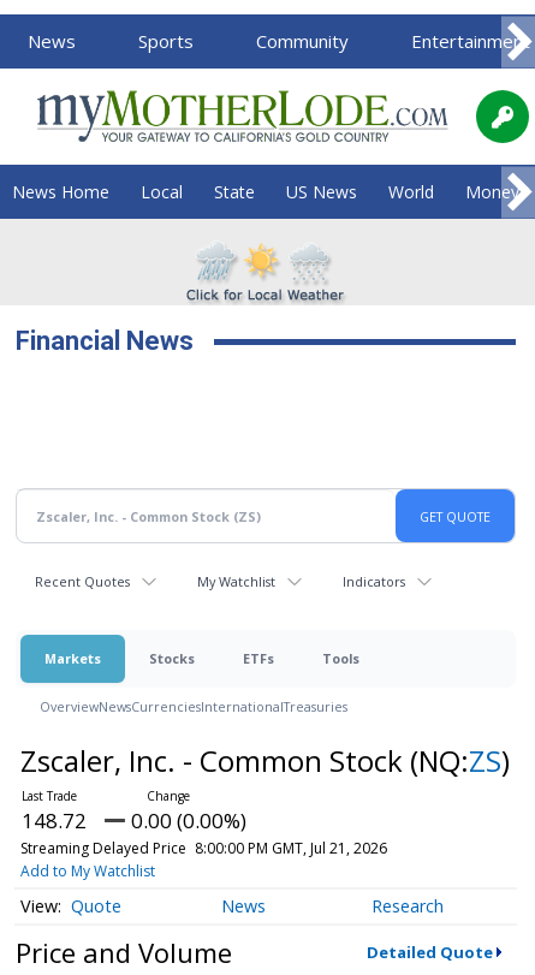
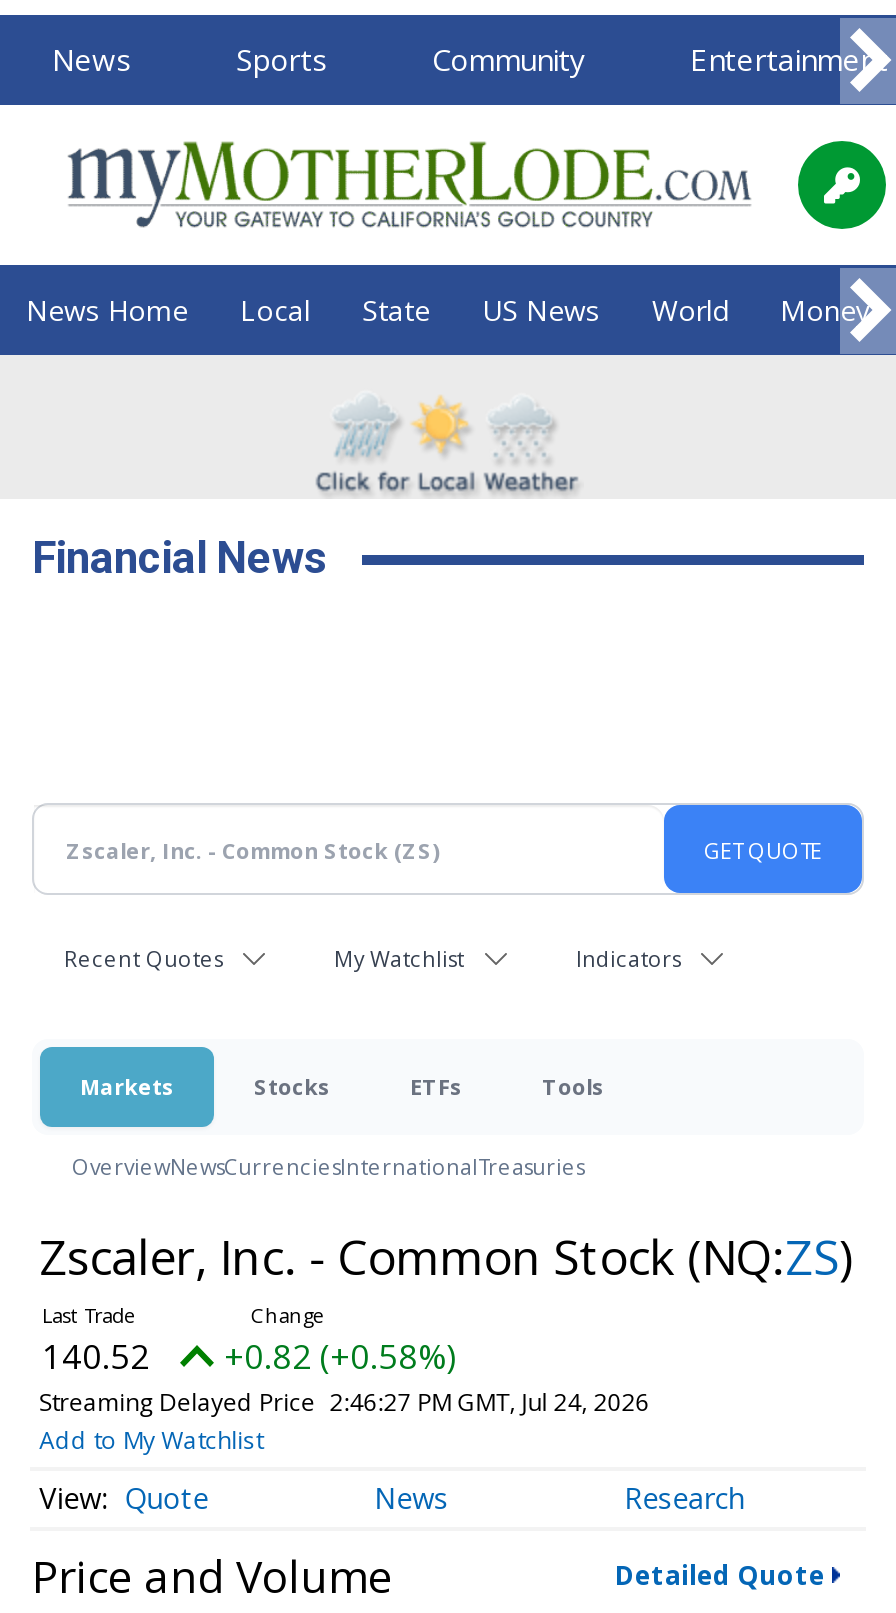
[22,807,87,834] 148.72 -> [42,1333,150,1379] 140.52
[131,807,246,834] 0.00 (0.00%) -> [224,1333,456,1379] +0.82 (+0.58%)
[20,838,387,858] Streaming Delayed Price 8:00:00 PM GMT, Jul 21, 2026 -> [39,1385,650,1419] Streaming Delayed Price 2:46:27 PM GMT, Jul 24, 2026

